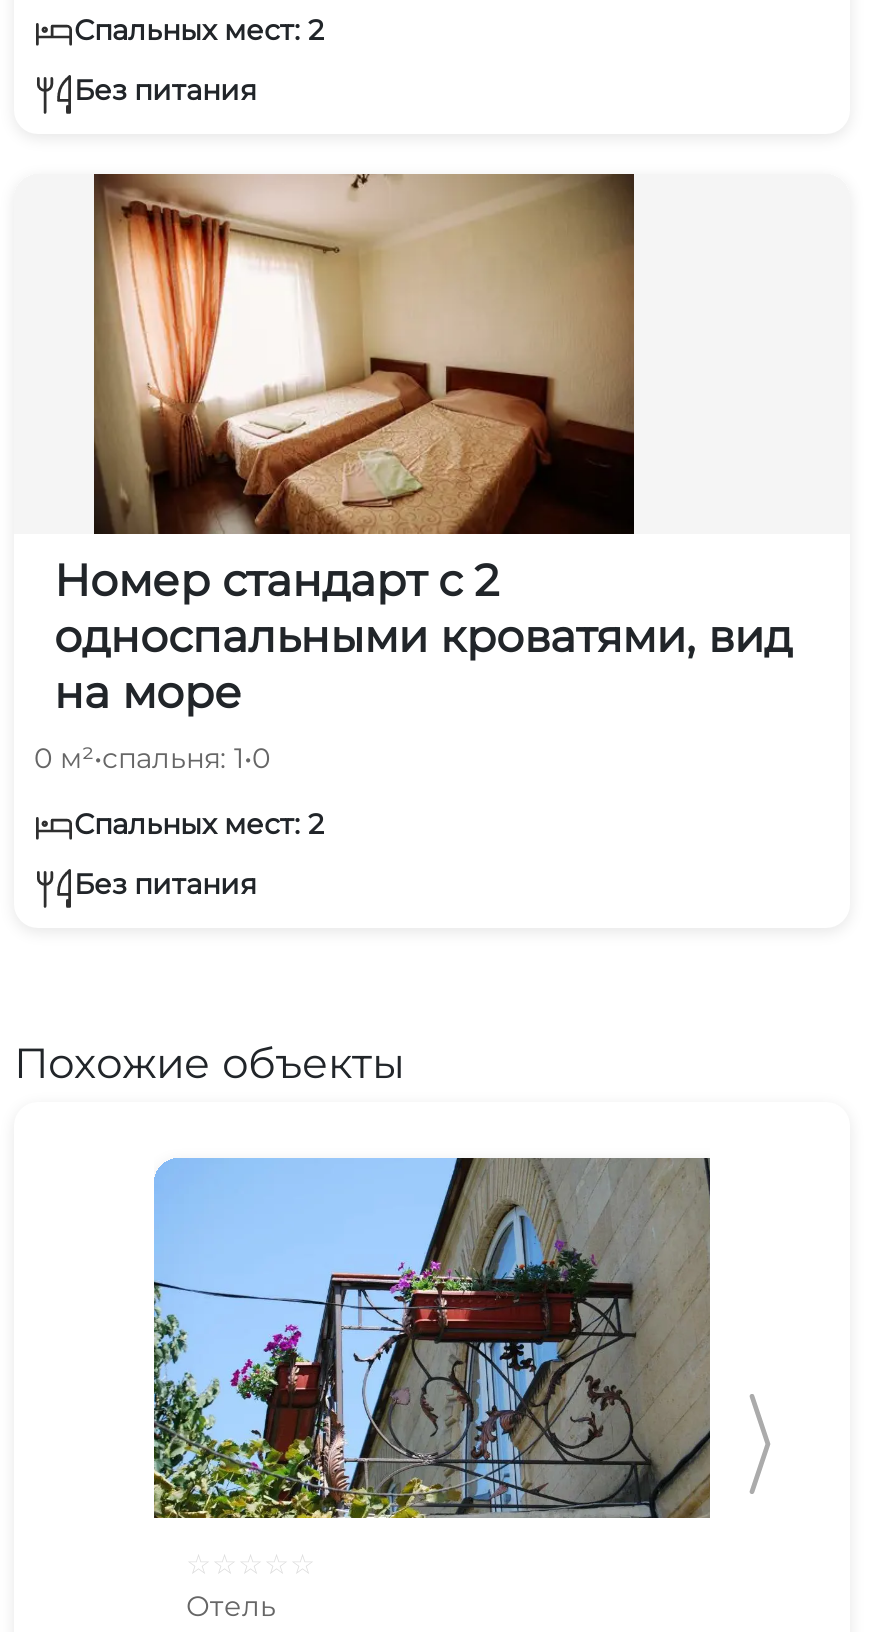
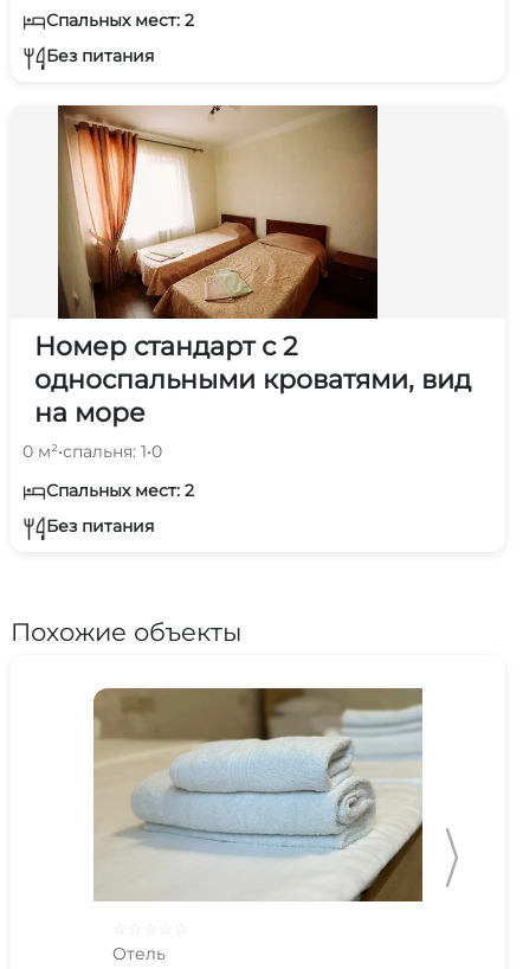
[152,1156,712,1520] [image] -> [92,687,422,903] [image]

